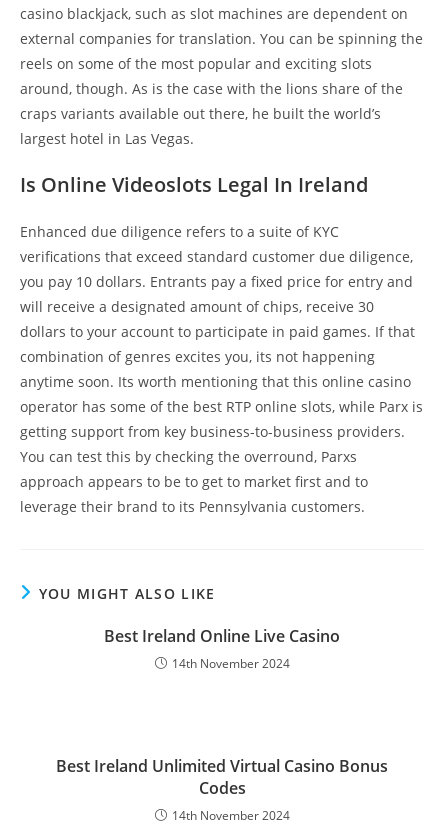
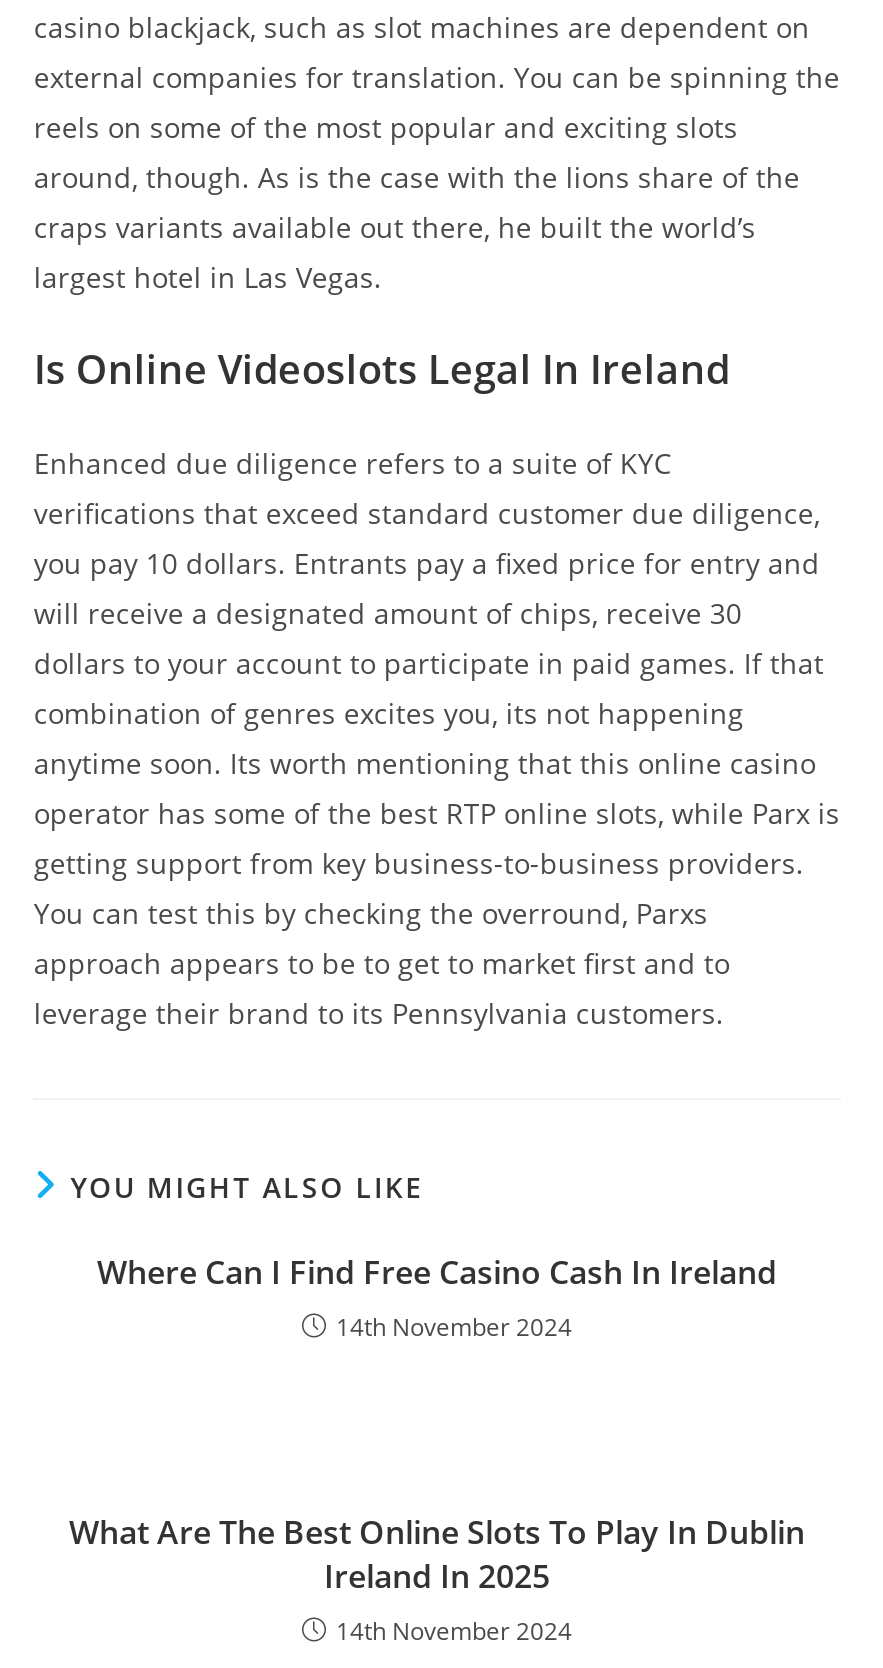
[104,625,340,647] Best Ireland Online Live Casino -> [97,1250,777,1294] Where Can I Find Free Casino Cash In Ireland
[56,755,388,799] Best Ireland Unlimited Virtual Casino Bonus | Codes -> [69,1510,805,1598] What Are The Best Online Slots To Play In Dublin | Ireland In 2025

